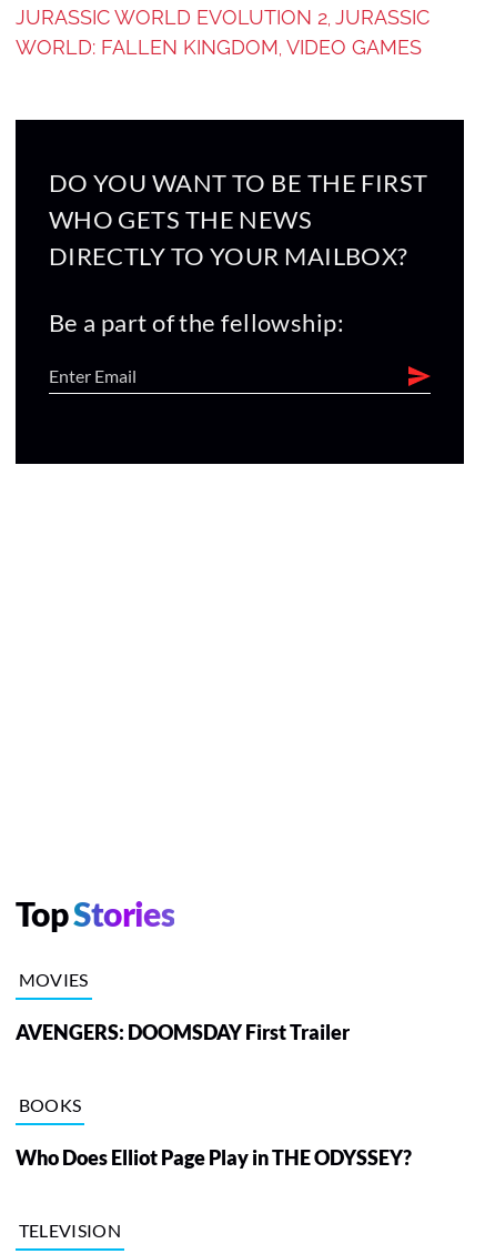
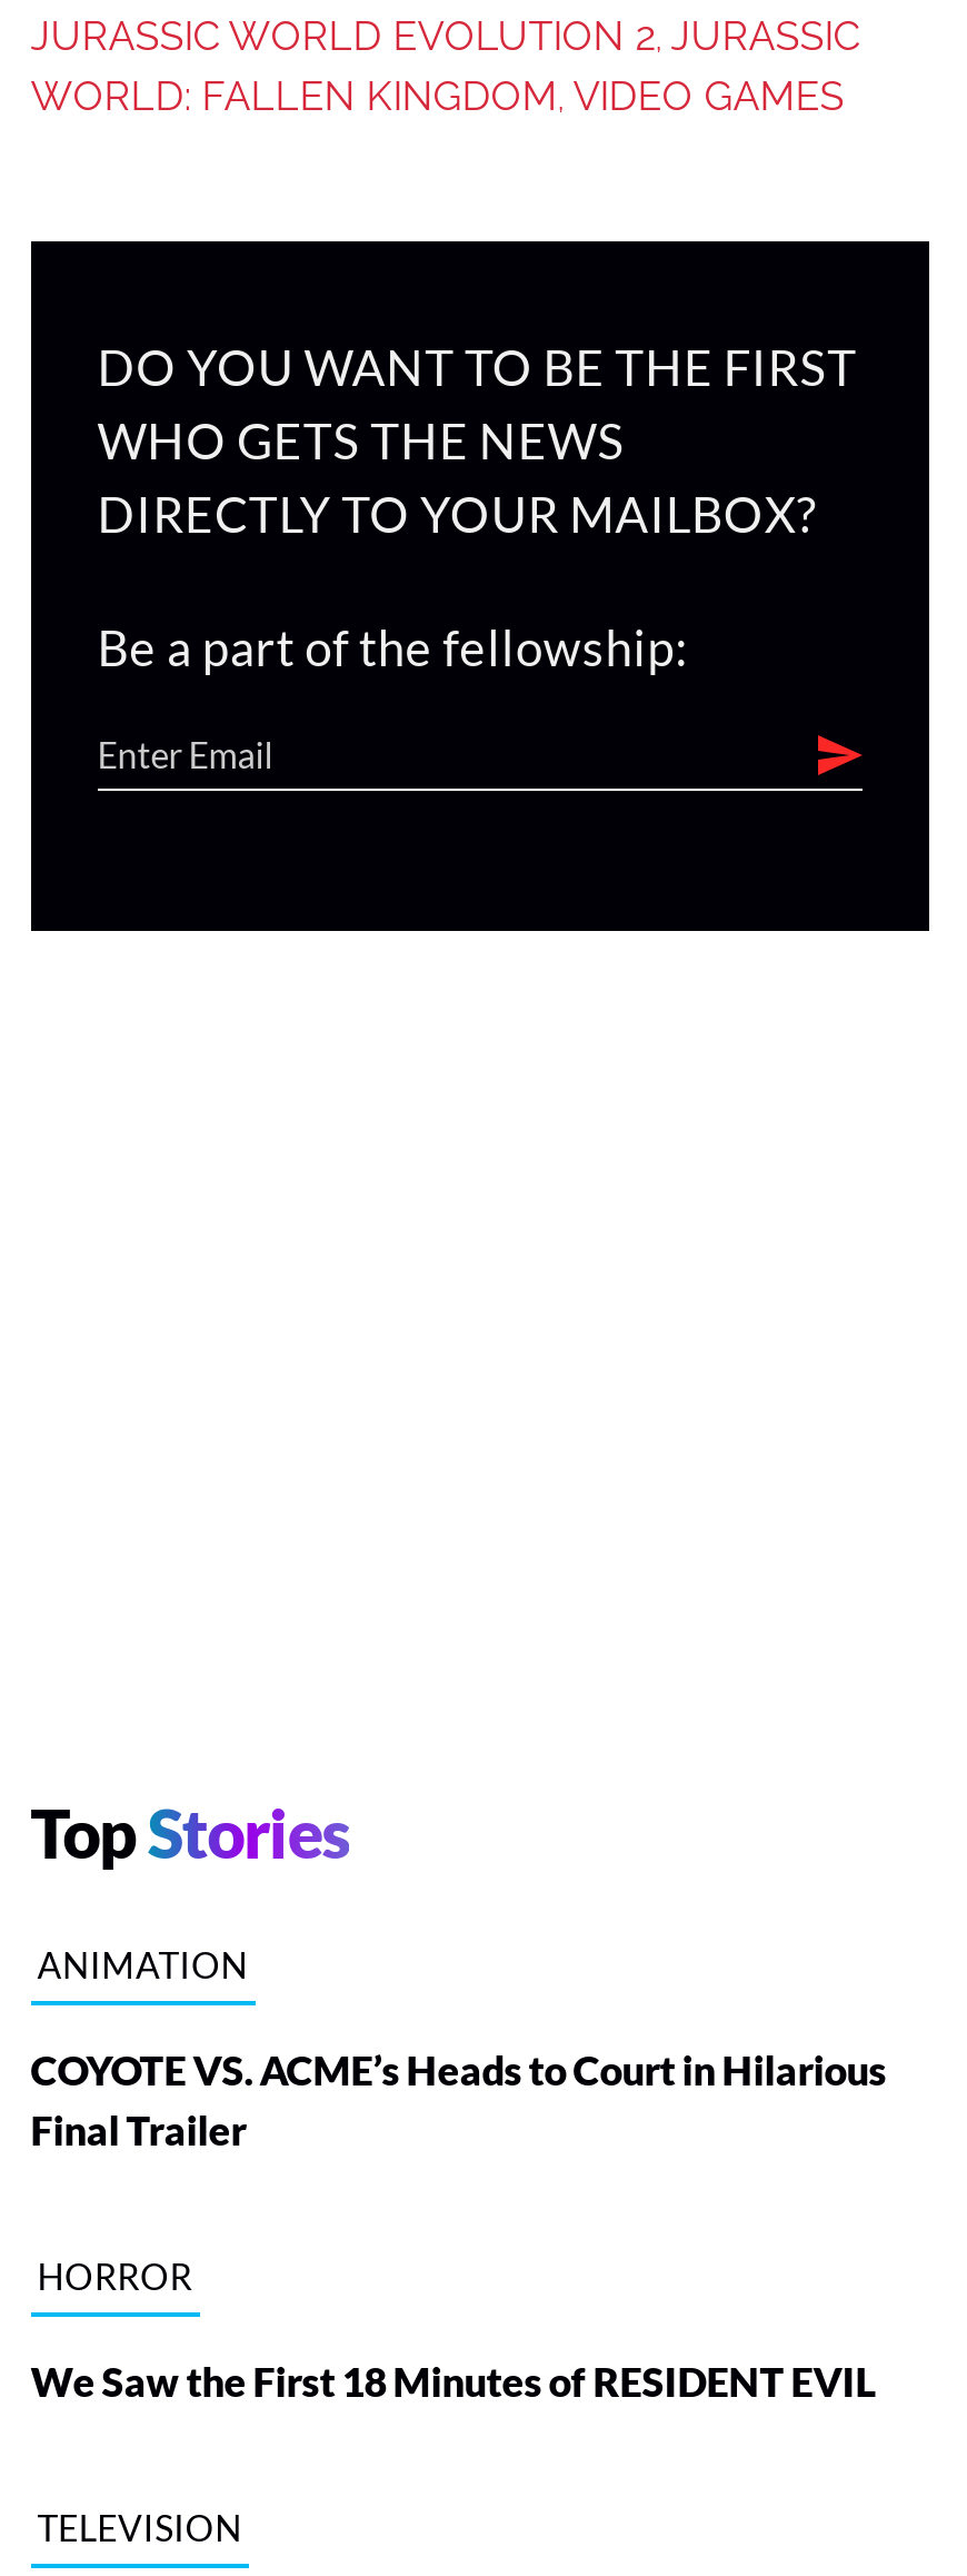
[19,969,88,990] MOVIES -> [37,1942,248,1984] ANIMATION
[15,1020,349,1044] AVENGERS: DOOMSDAY First Trailer -> [30,2044,886,2153] COYOTE VS. ACME’s Heads to Court in Hilarious | Final Trailer
[19,1094,81,1115] BOOKS -> [37,2253,193,2295] HORROR
[15,1145,411,1169] Who Does Elliot Page Play in THE ODYSSEY? -> [30,2355,875,2404] We Saw the First 18 Minutes of RESIDENT EVIL

